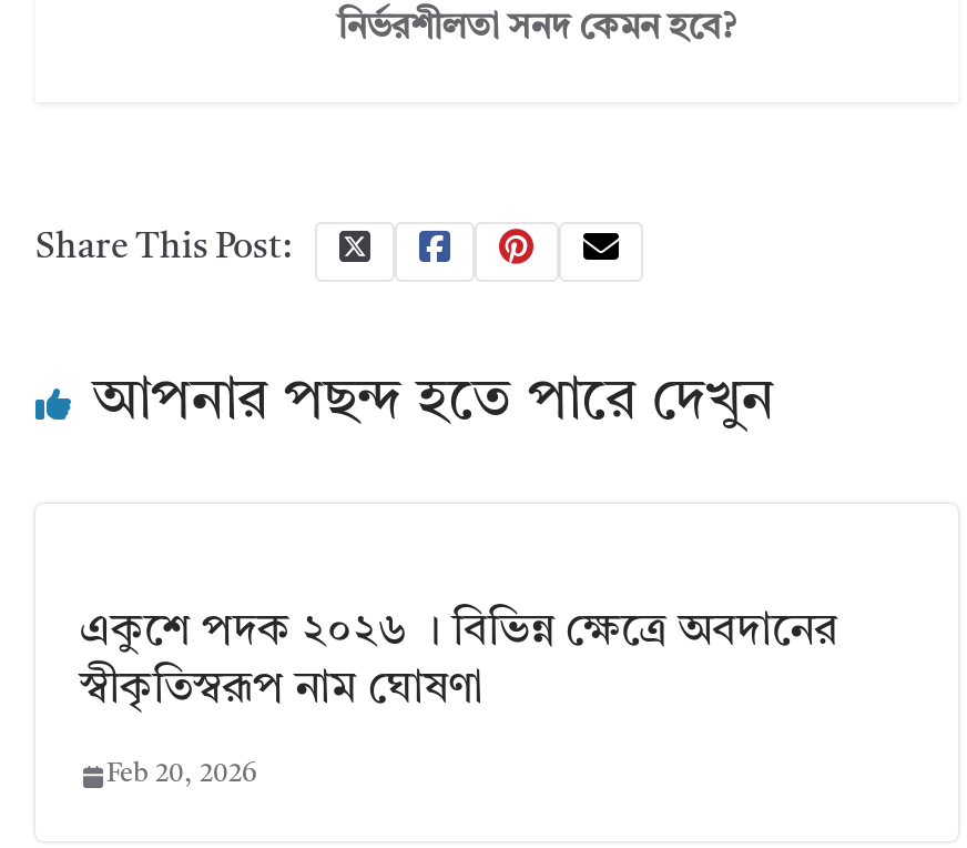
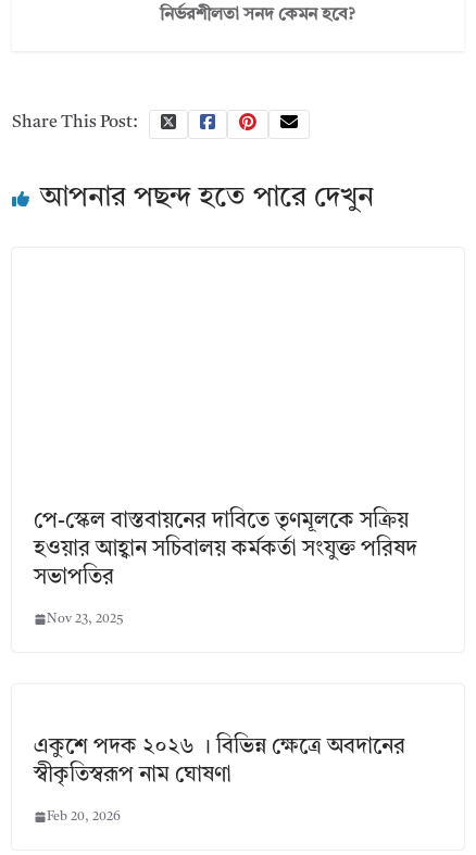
none -> [34,511,417,626] পে-স্কেল বাস্তবায়নের দাবিতে তৃণমূলকে সক্রিয় | হওয়ার আহ্বান সচিবালয় কর্মকর্তা সংযুক্ত পরিষদ | সভাপতির | Nov 23, 2025

